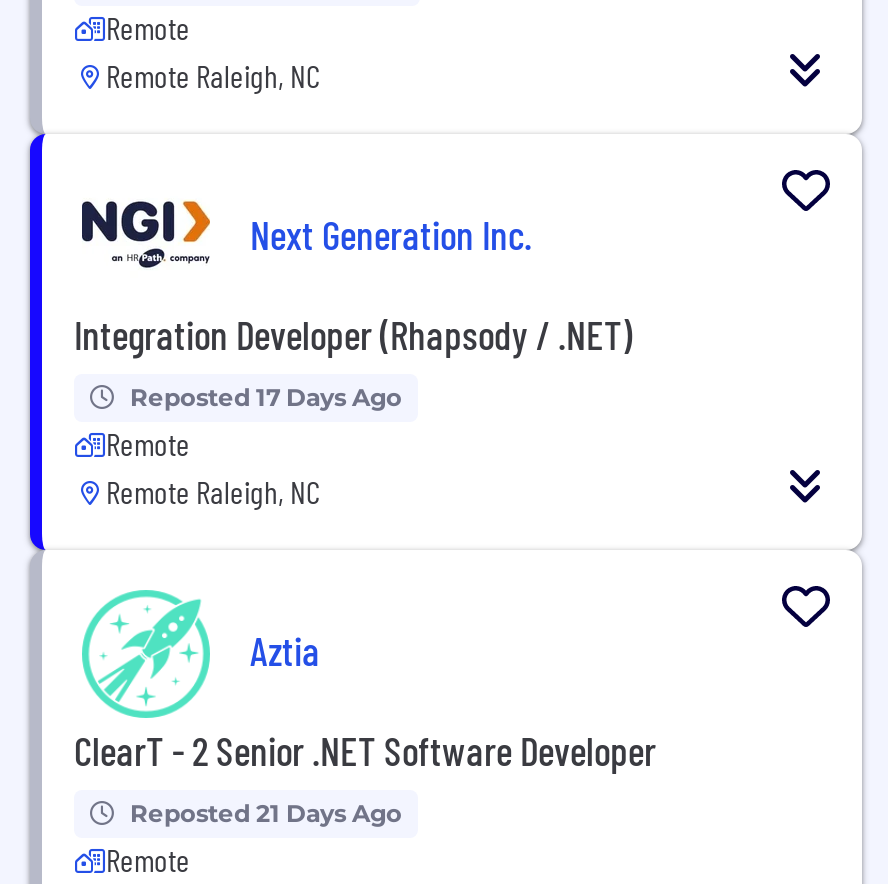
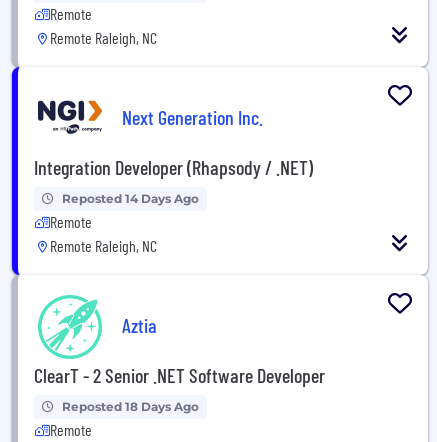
[130,381,402,411] Reposted 17 Days Ago -> [62,191,199,206] Reposted 14 Days Ago
[130,797,402,827] Reposted 21 Days Ago -> [62,399,199,414] Reposted 18 Days Ago

